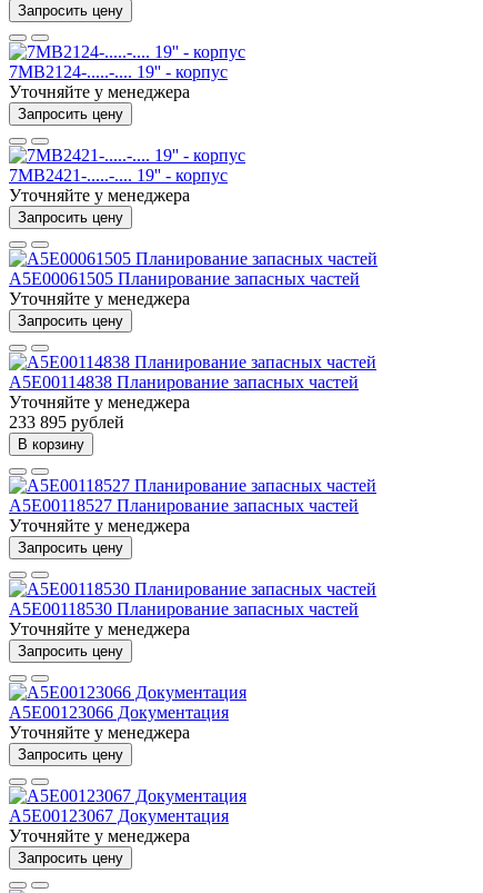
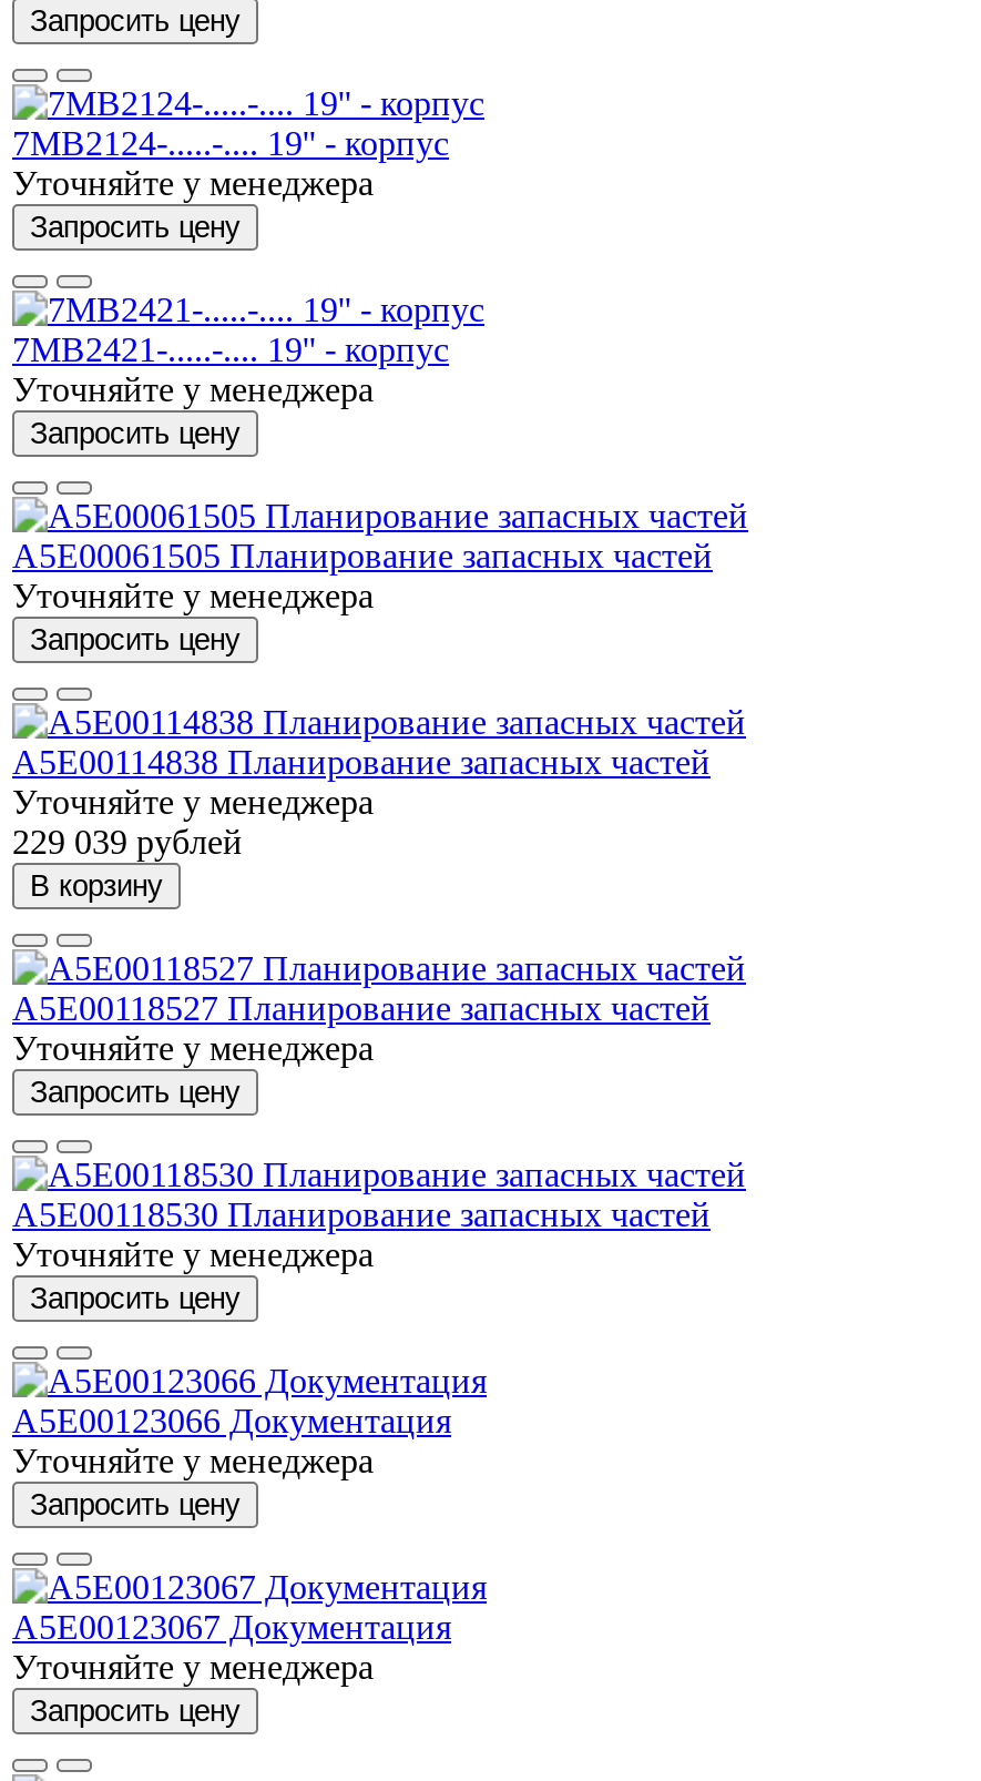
[9,412,124,431] 233 895 рублей -> [12,823,243,860] 229 039 рублей

